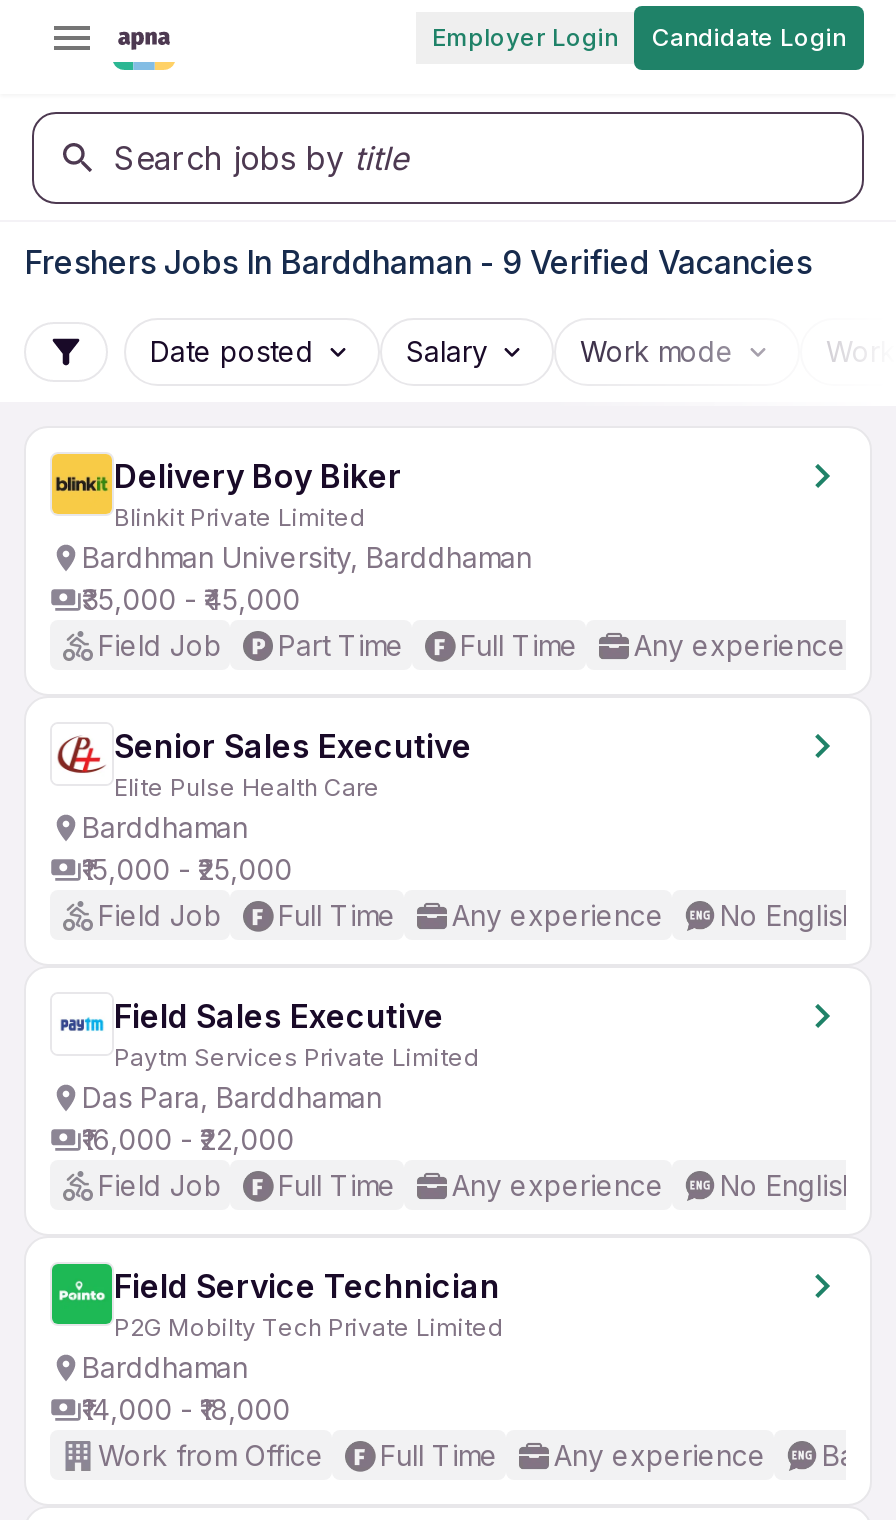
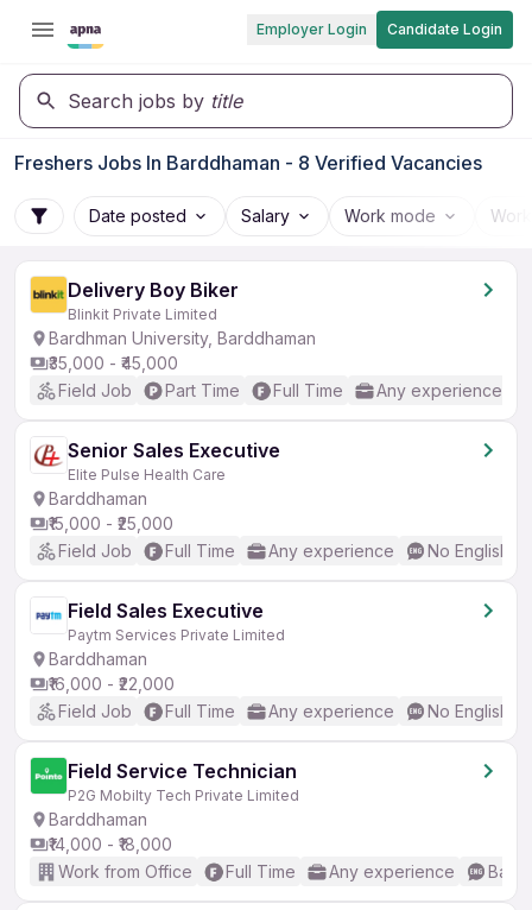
[24,242,812,282] Freshers Jobs In Barddhaman - 9 Verified Vacancies -> [14,151,482,175] Freshers Jobs In Barddhaman - 8 Verified Vacancies
[82,1080,382,1114] Das Para, Barddhaman -> [49,649,147,669] Barddhaman

